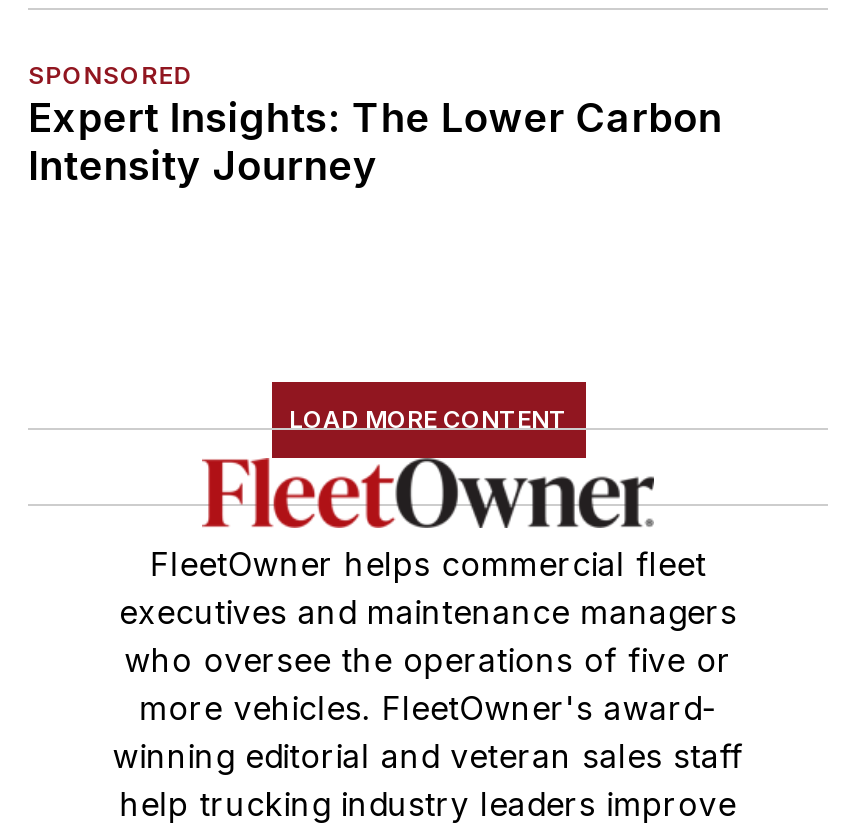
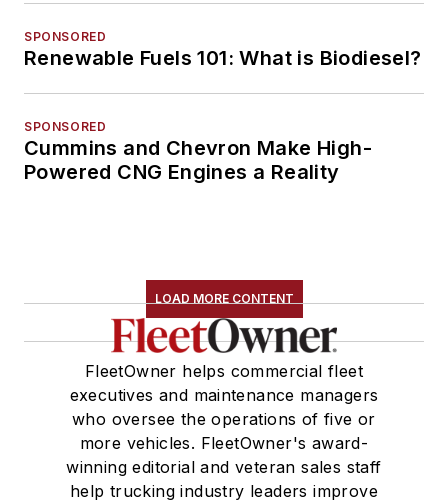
[28,94,722,190] Expert Insights: The Lower Carbon | Intensity Journey -> [24,46,422,184] Renewable Fuels 101: What is Biodiesel? | SPONSORED | Cummins and Chevron Make High- | Powered CNG Engines a Reality

